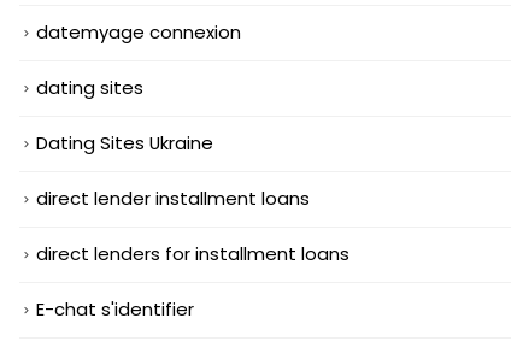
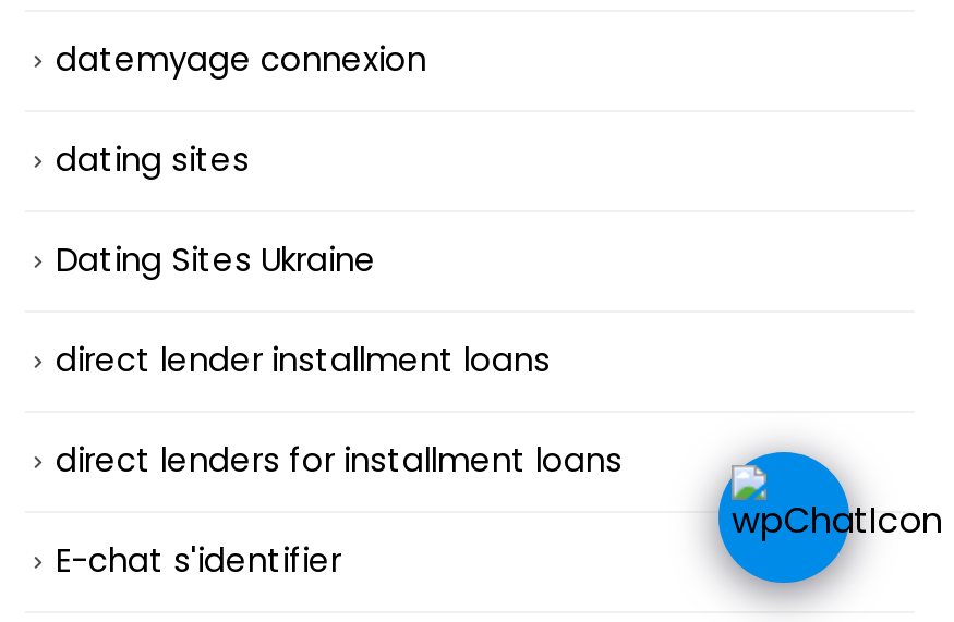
none -> [705,448,943,605] [image]

